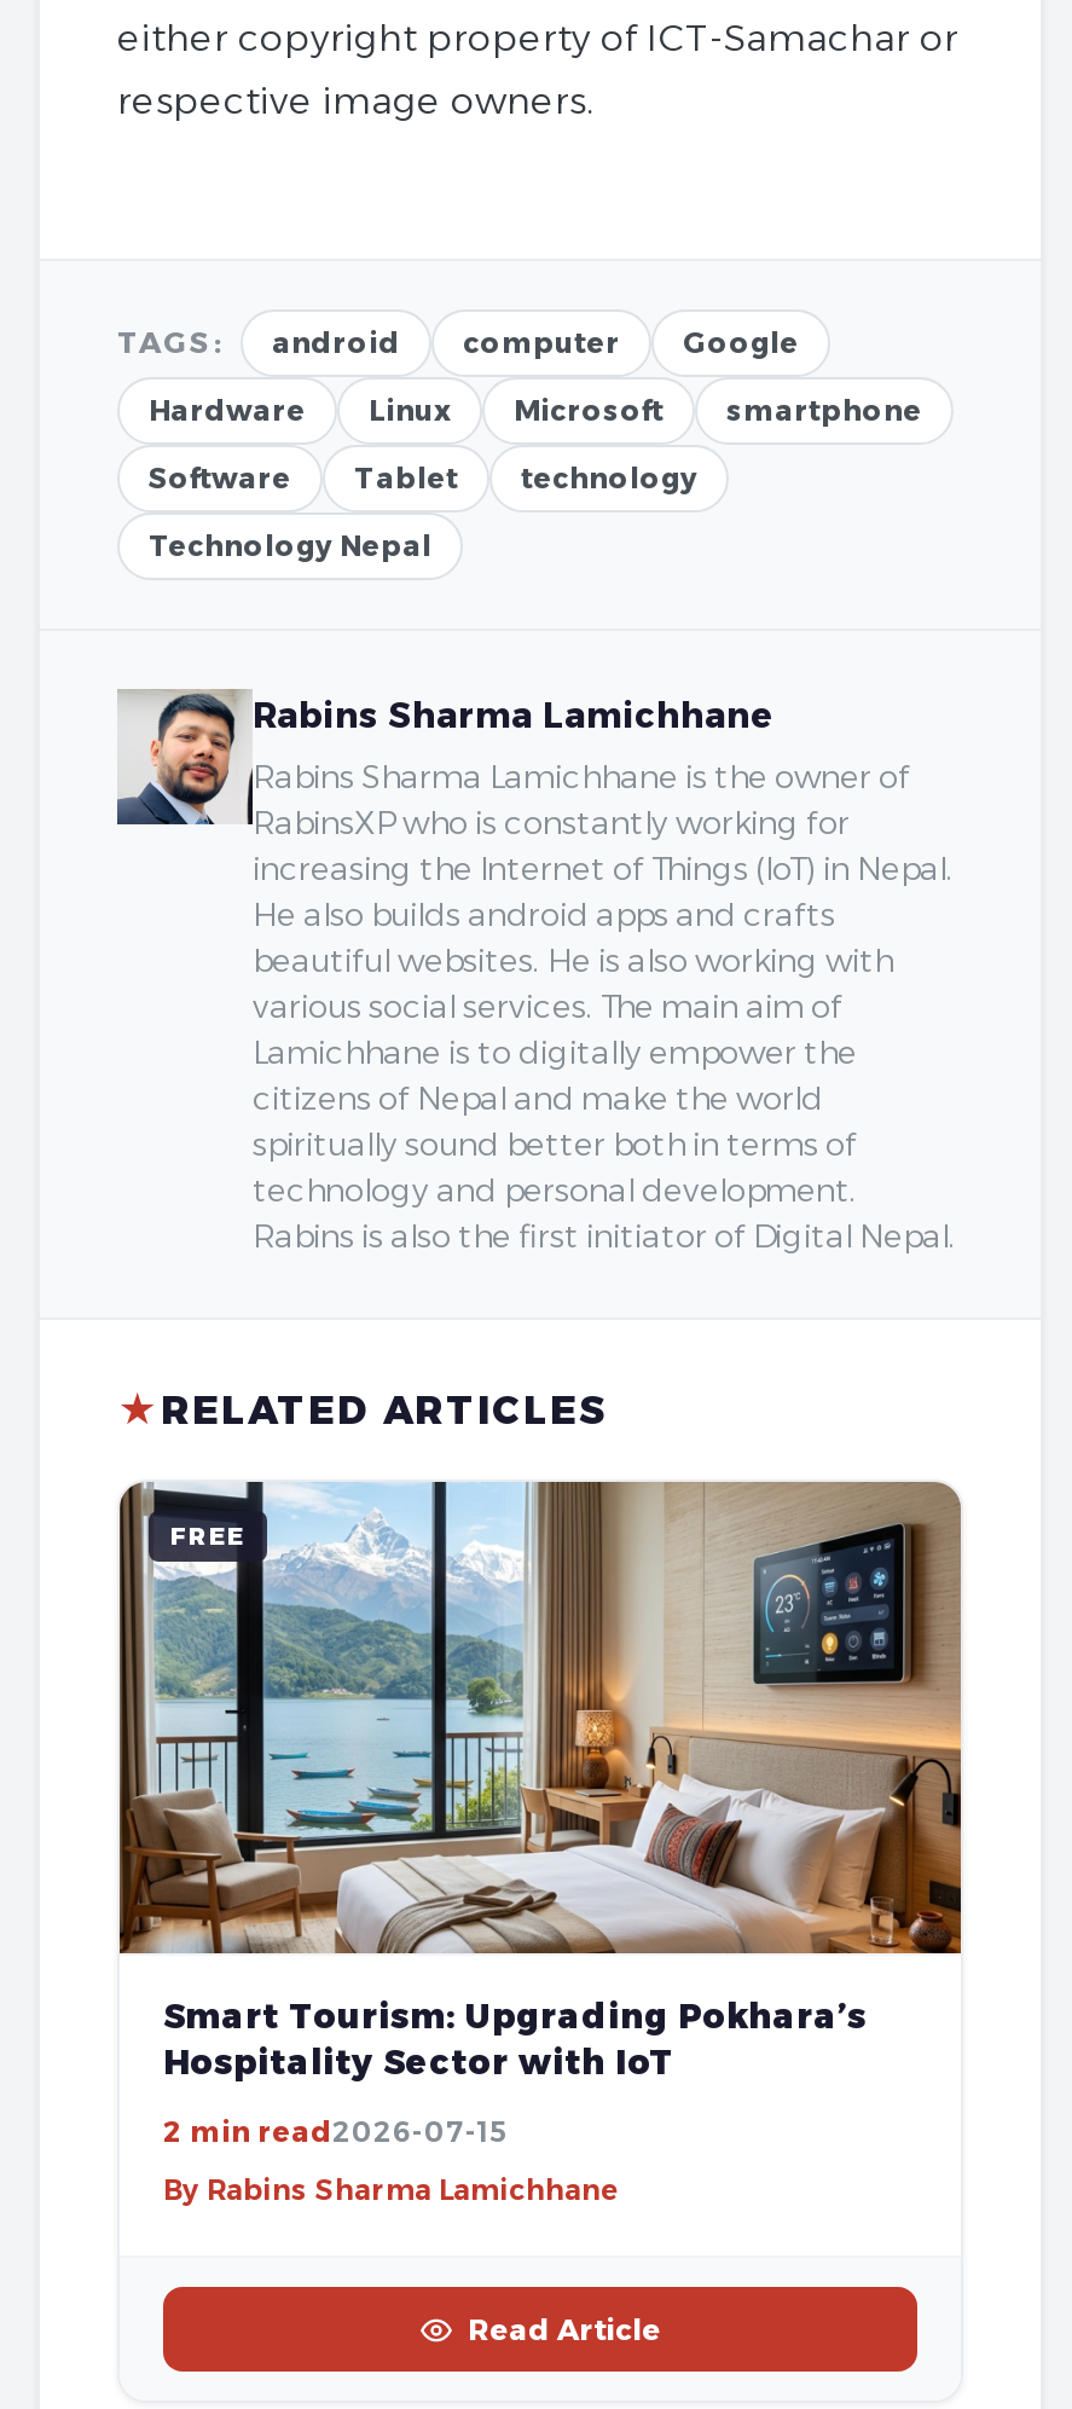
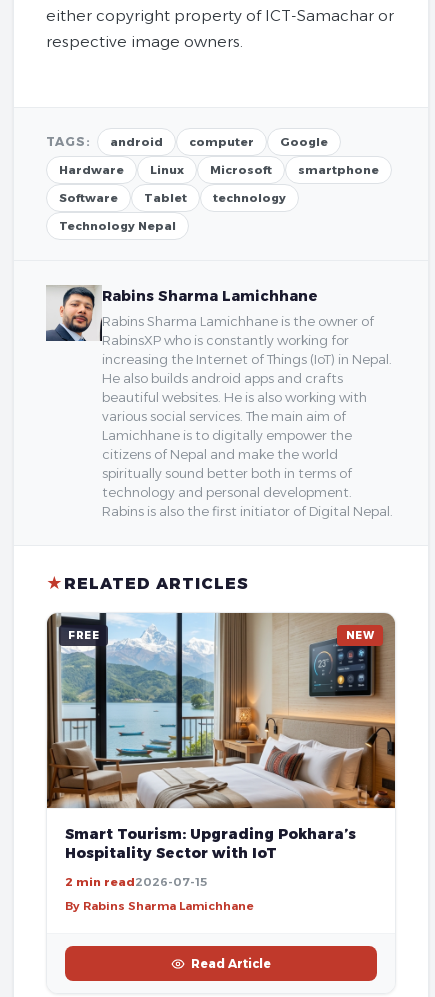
none -> [345,628,374,640] NEW

